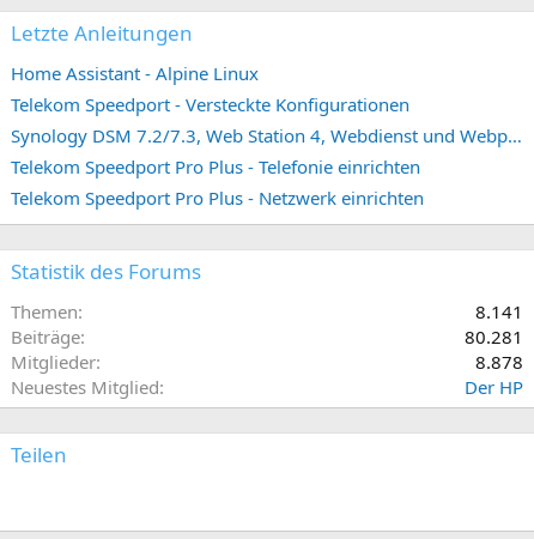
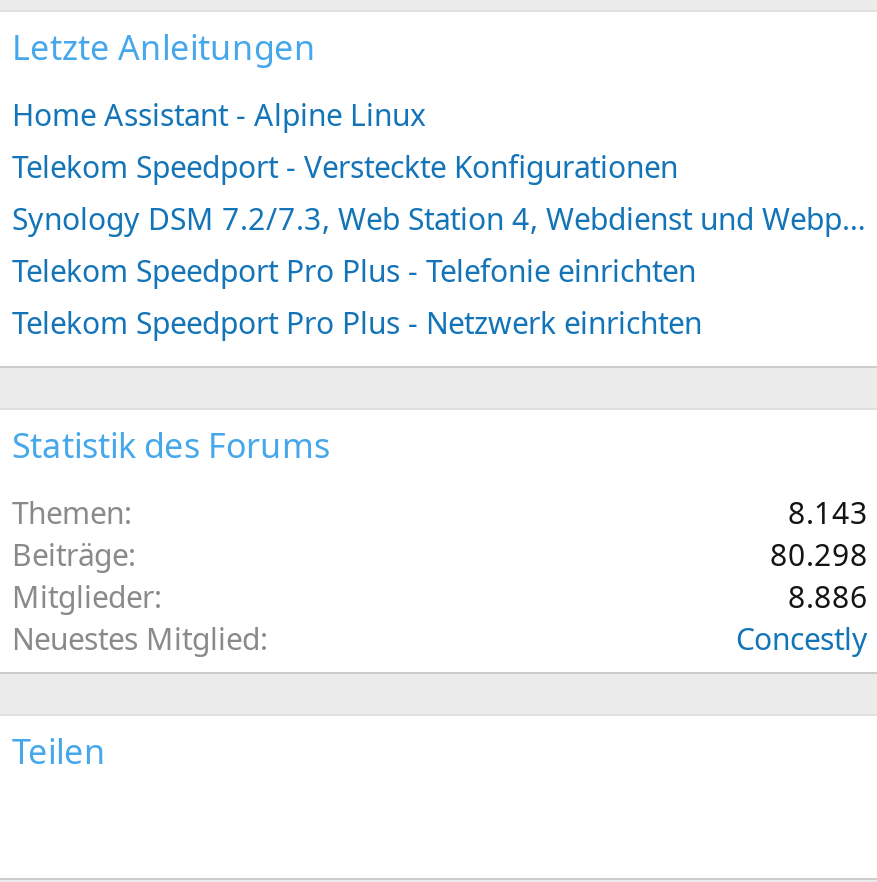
[475,300,523,324] 8.141 -> [788,492,868,532] 8.143
[465,325,523,349] 80.281 -> [770,534,868,574] 80.298
[475,350,523,374] 8.878 -> [788,576,868,616] 8.886
[465,375,523,399] Der HP -> [736,618,868,658] Concestly

